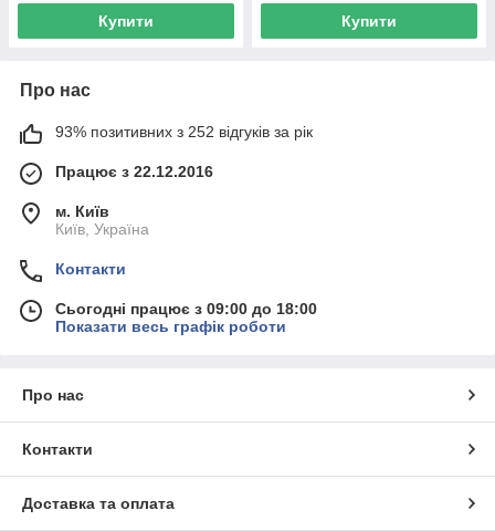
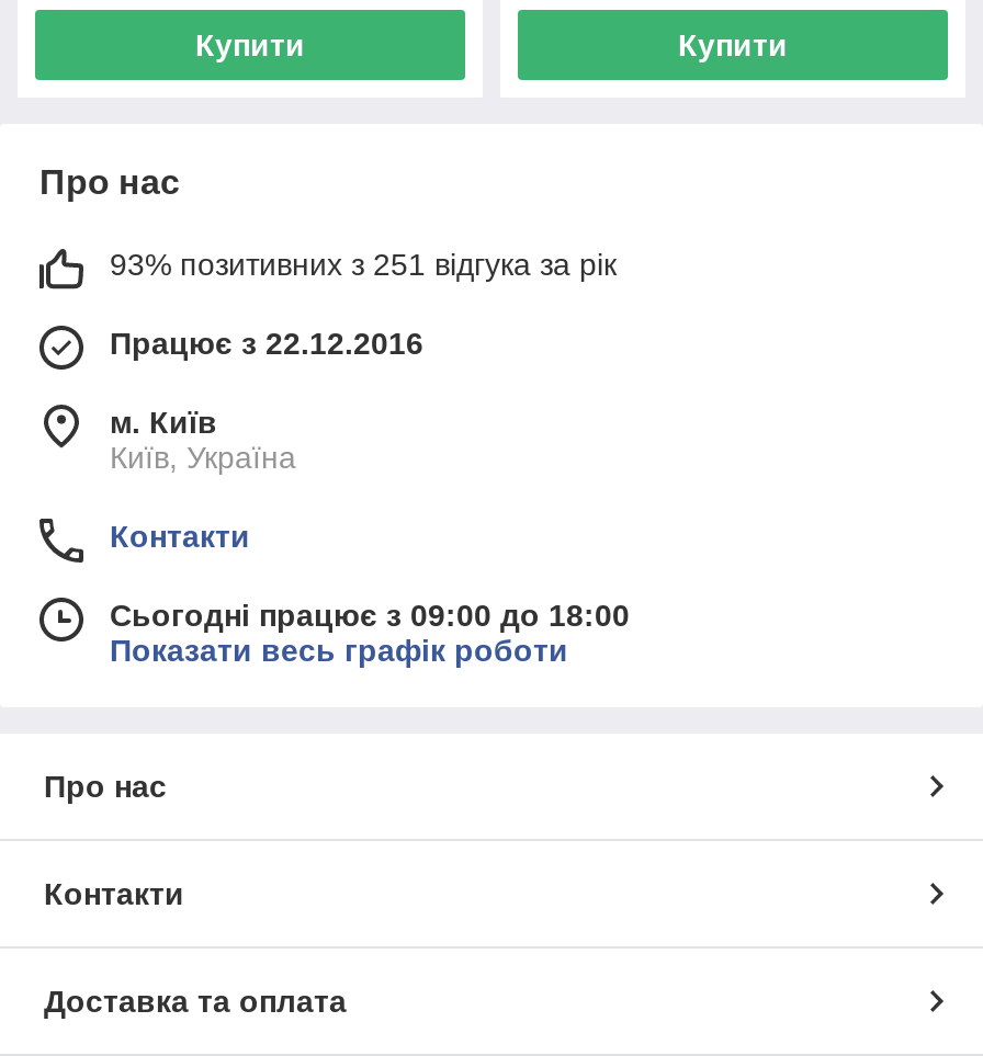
[55,123,313,140] 93% позитивних з 252 відгуків за рік -> [110,247,617,282] 93% позитивних з 251 відгука за рік

